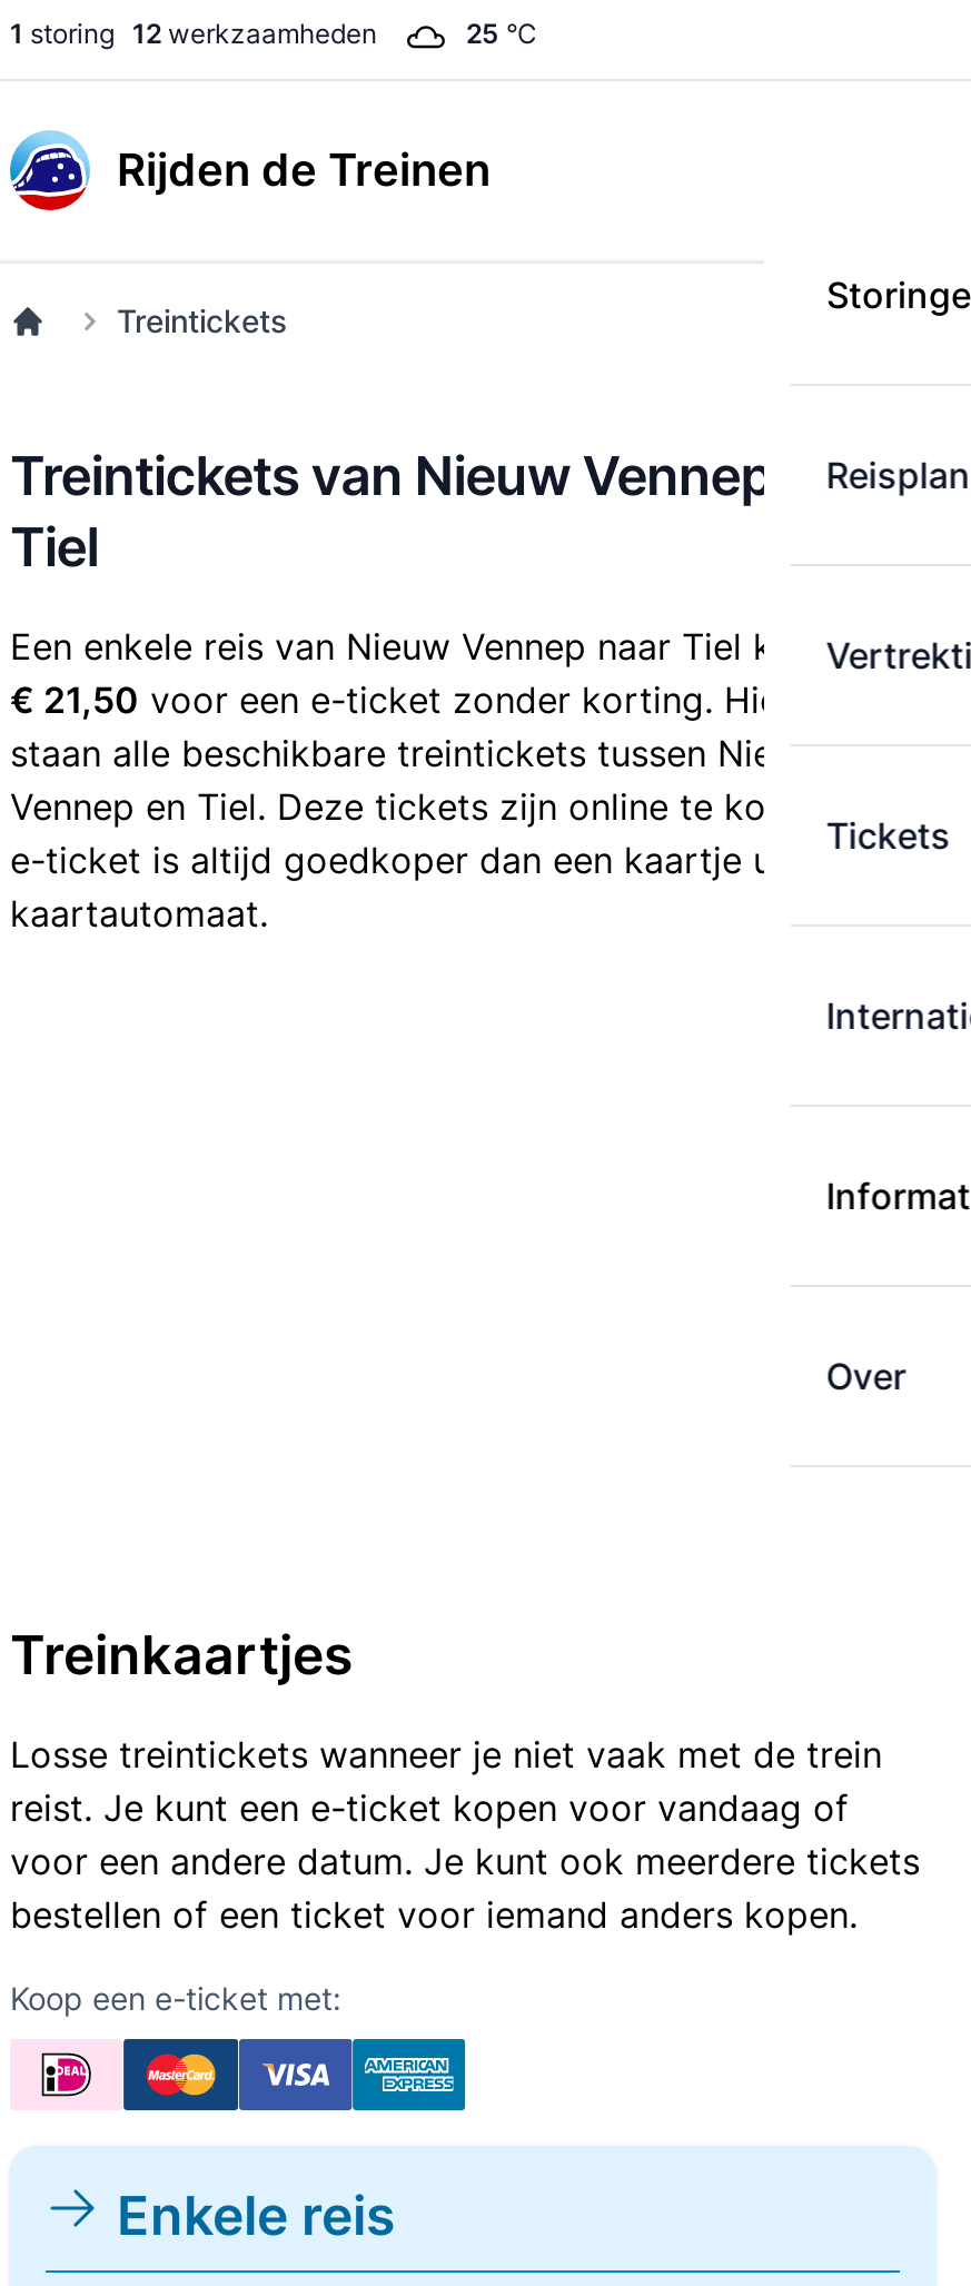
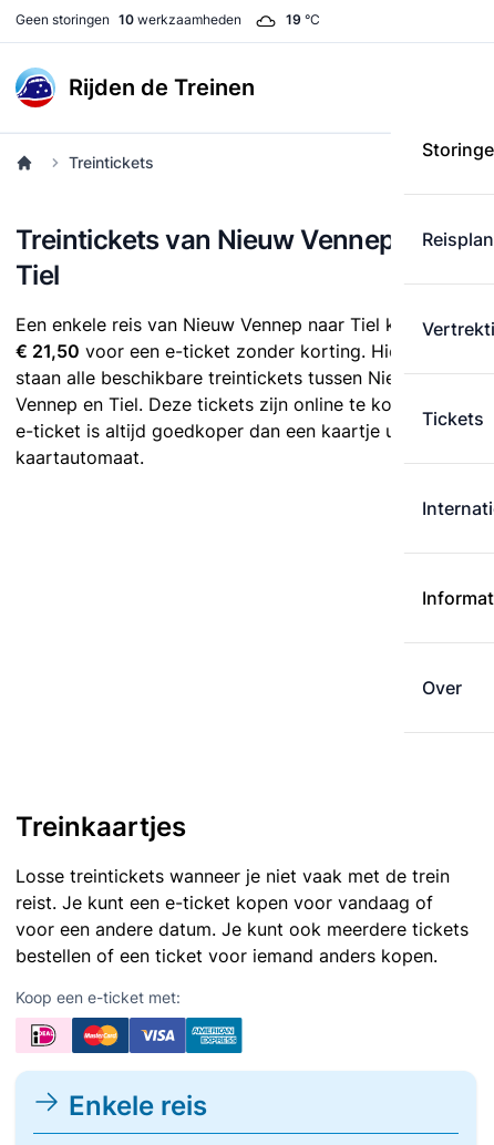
[10,17,377,50] 1 storing 12 werkzaamheden -> [16,11,241,28] Geen storingen 10 werkzaamheden
[466,17,537,50] 25 °C -> [286,11,320,28] 19 °C

